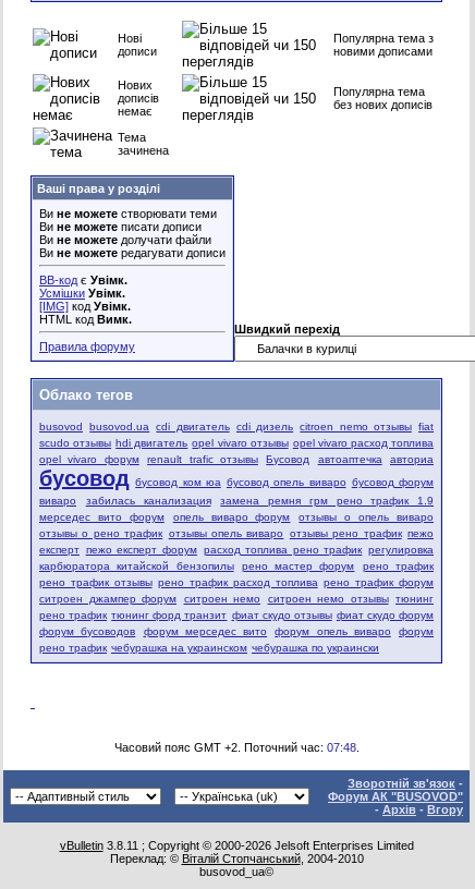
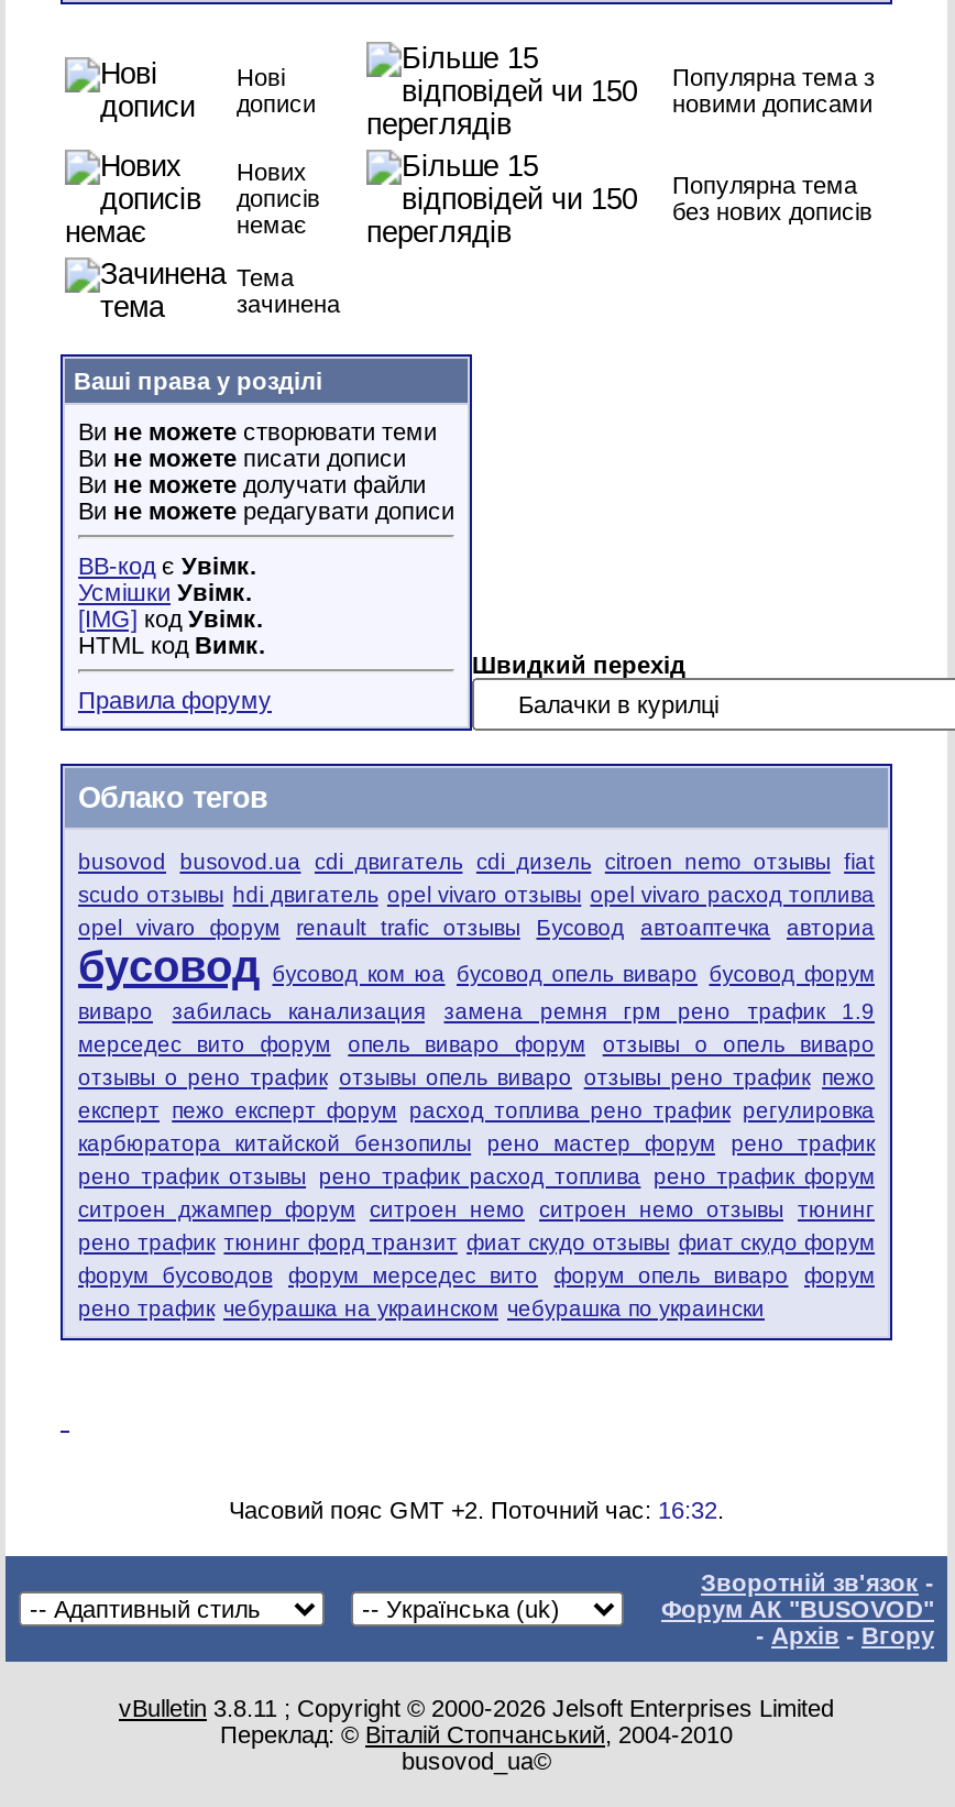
[114,741,359,754] Часовий пояс GMT +2. Поточний час: 07:48. -> [229,1498,724,1524] Часовий пояс GMT +2. Поточний час: 16:32.

